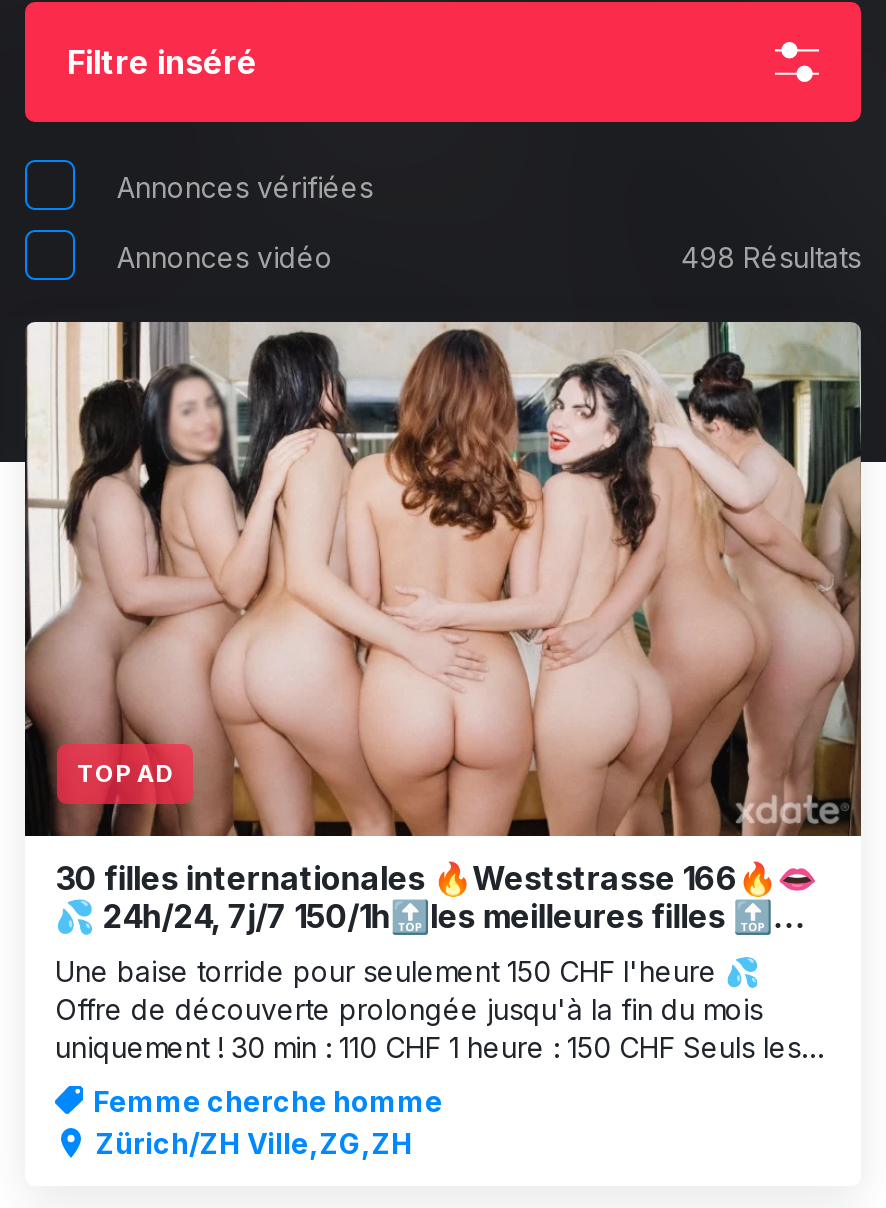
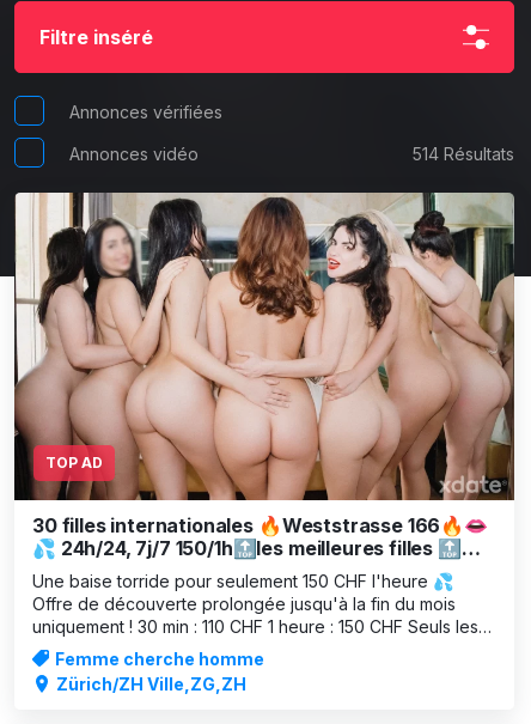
[681,240,861,274] 498 Résultats -> [413,144,514,164] 514 Résultats

